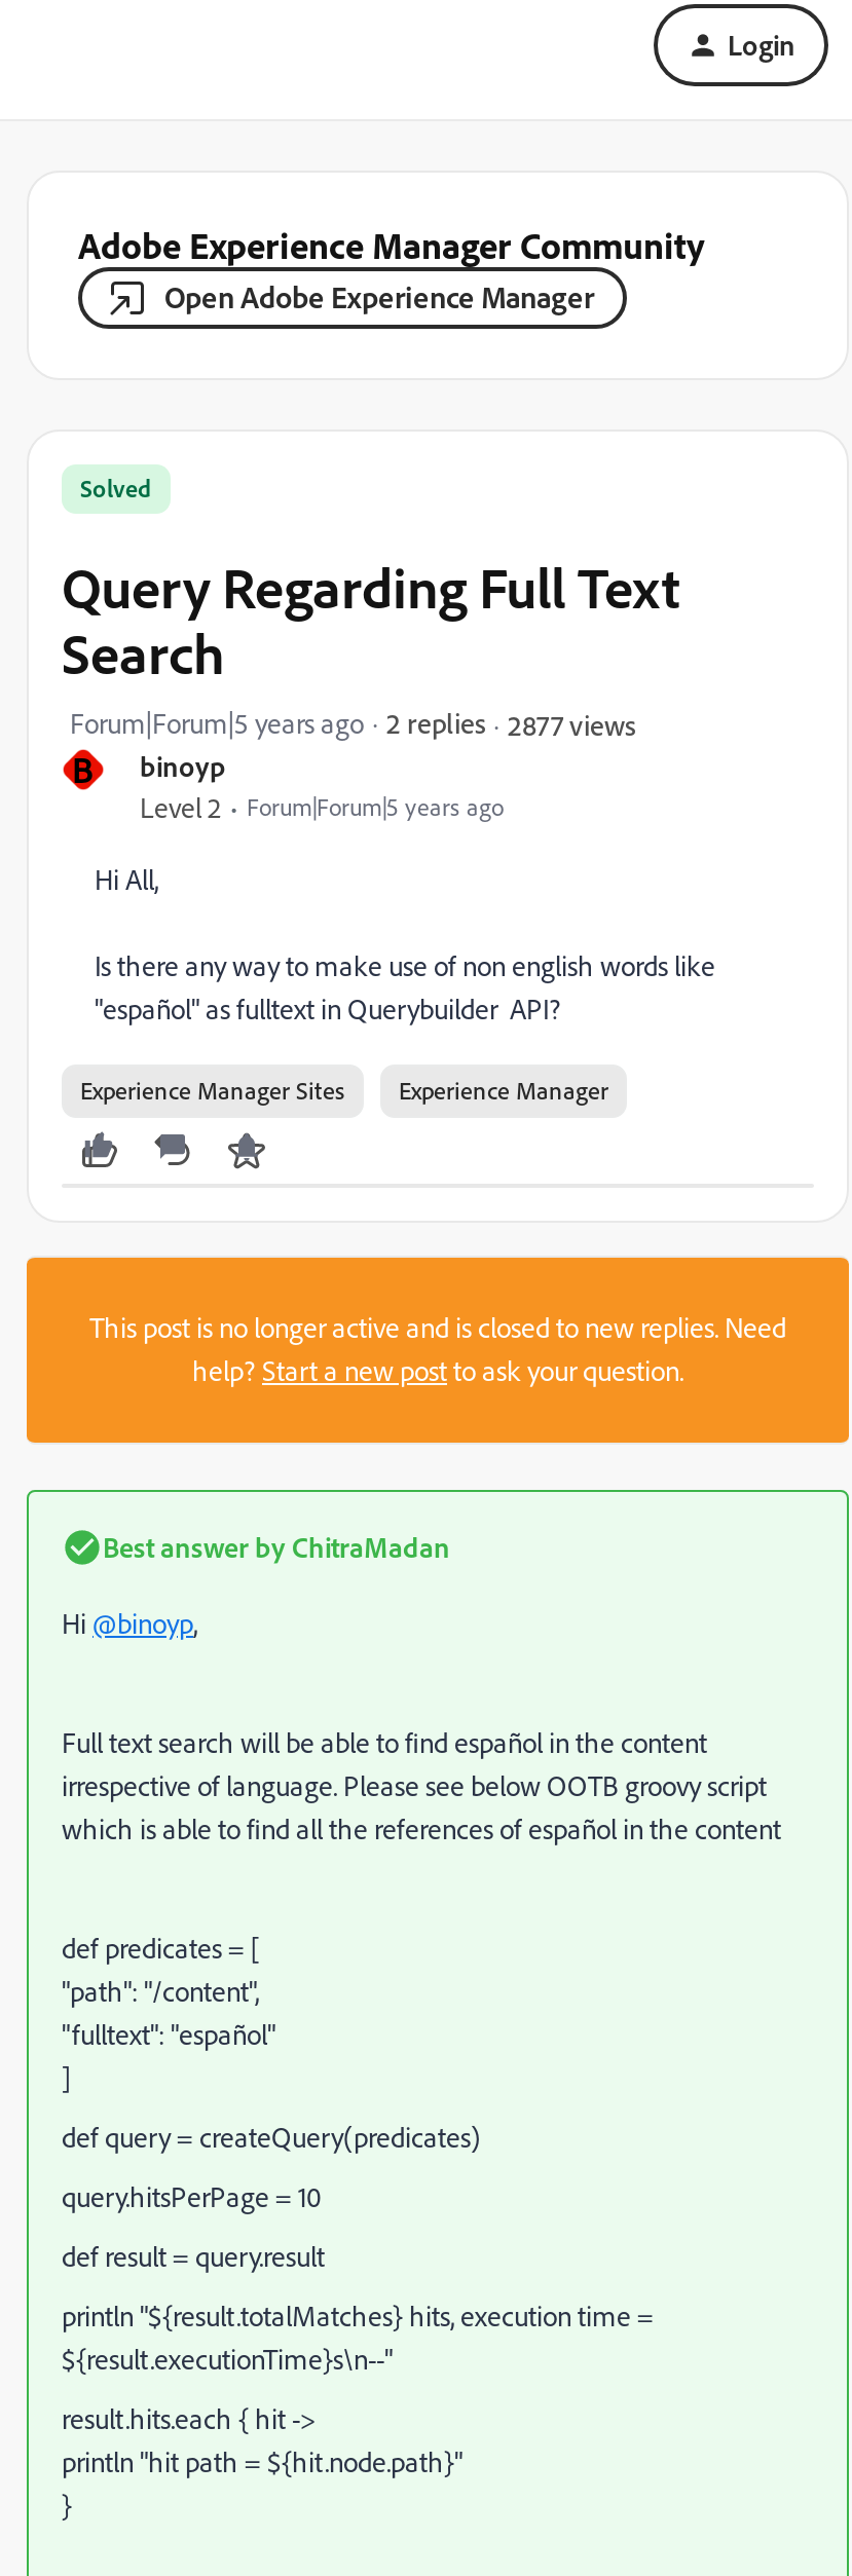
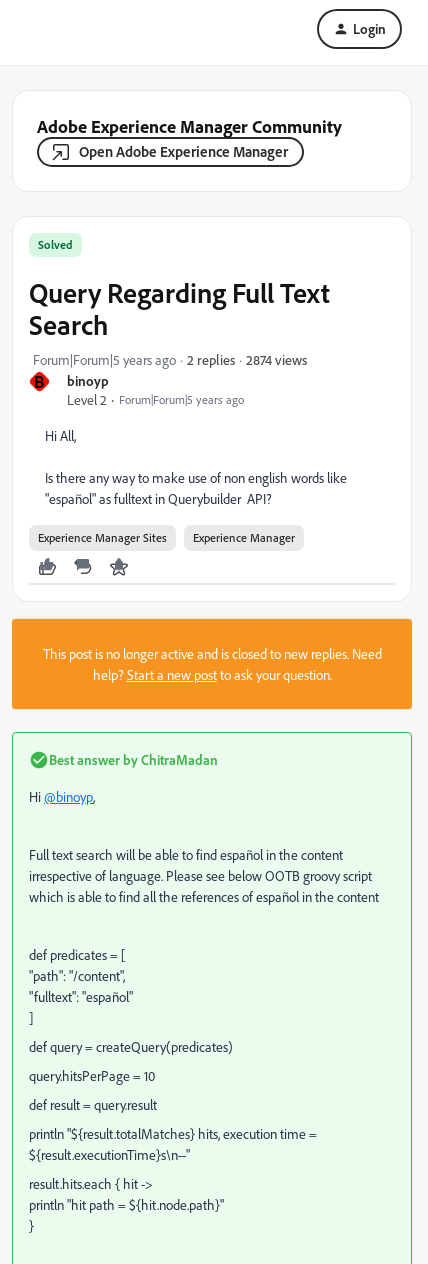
[508,706,635,741] 2877 views -> [246,350,307,367] 2874 views

